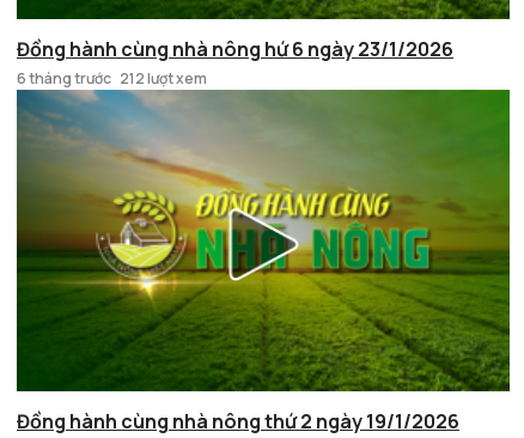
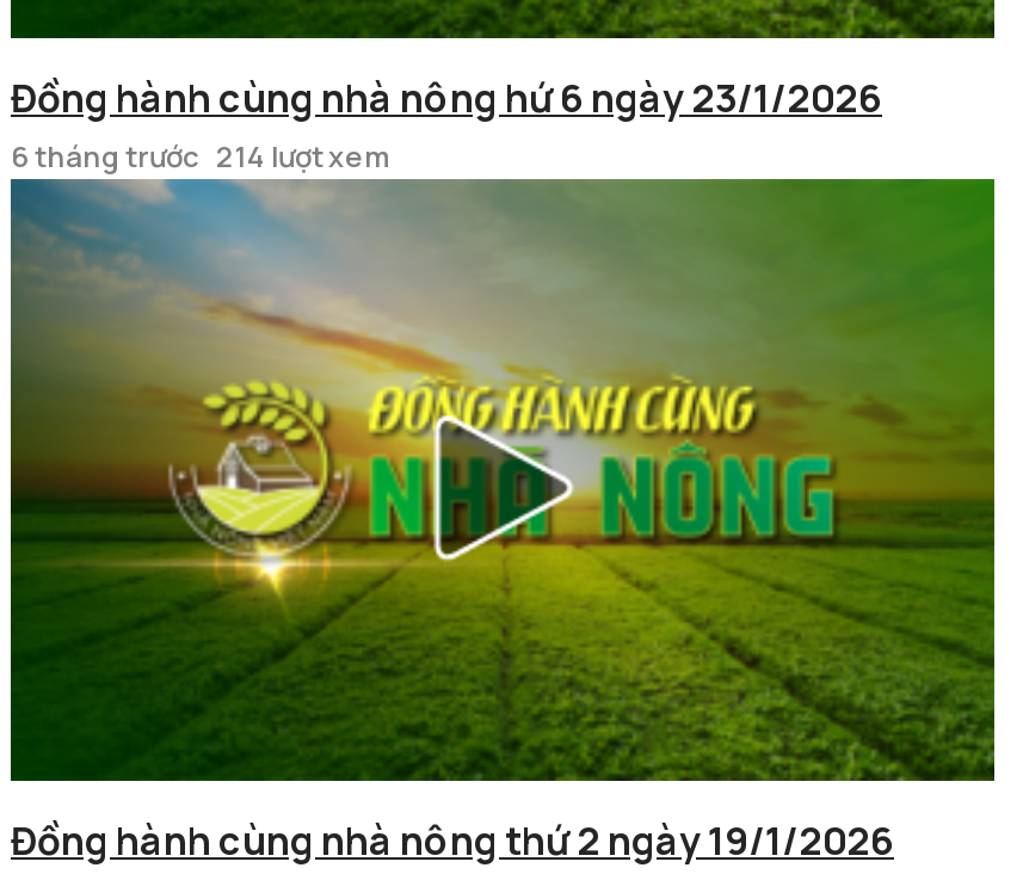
[17,68,207,89] 6 tháng trước 212 lượt xem -> [11,136,390,177] 6 tháng trước 214 lượt xem

